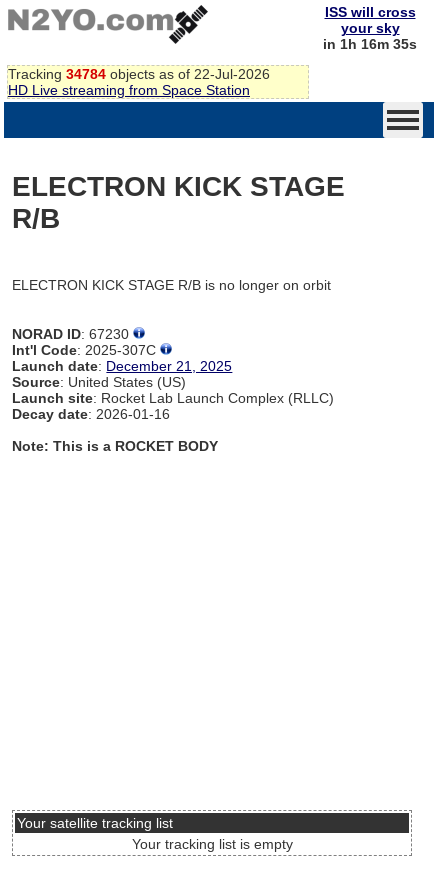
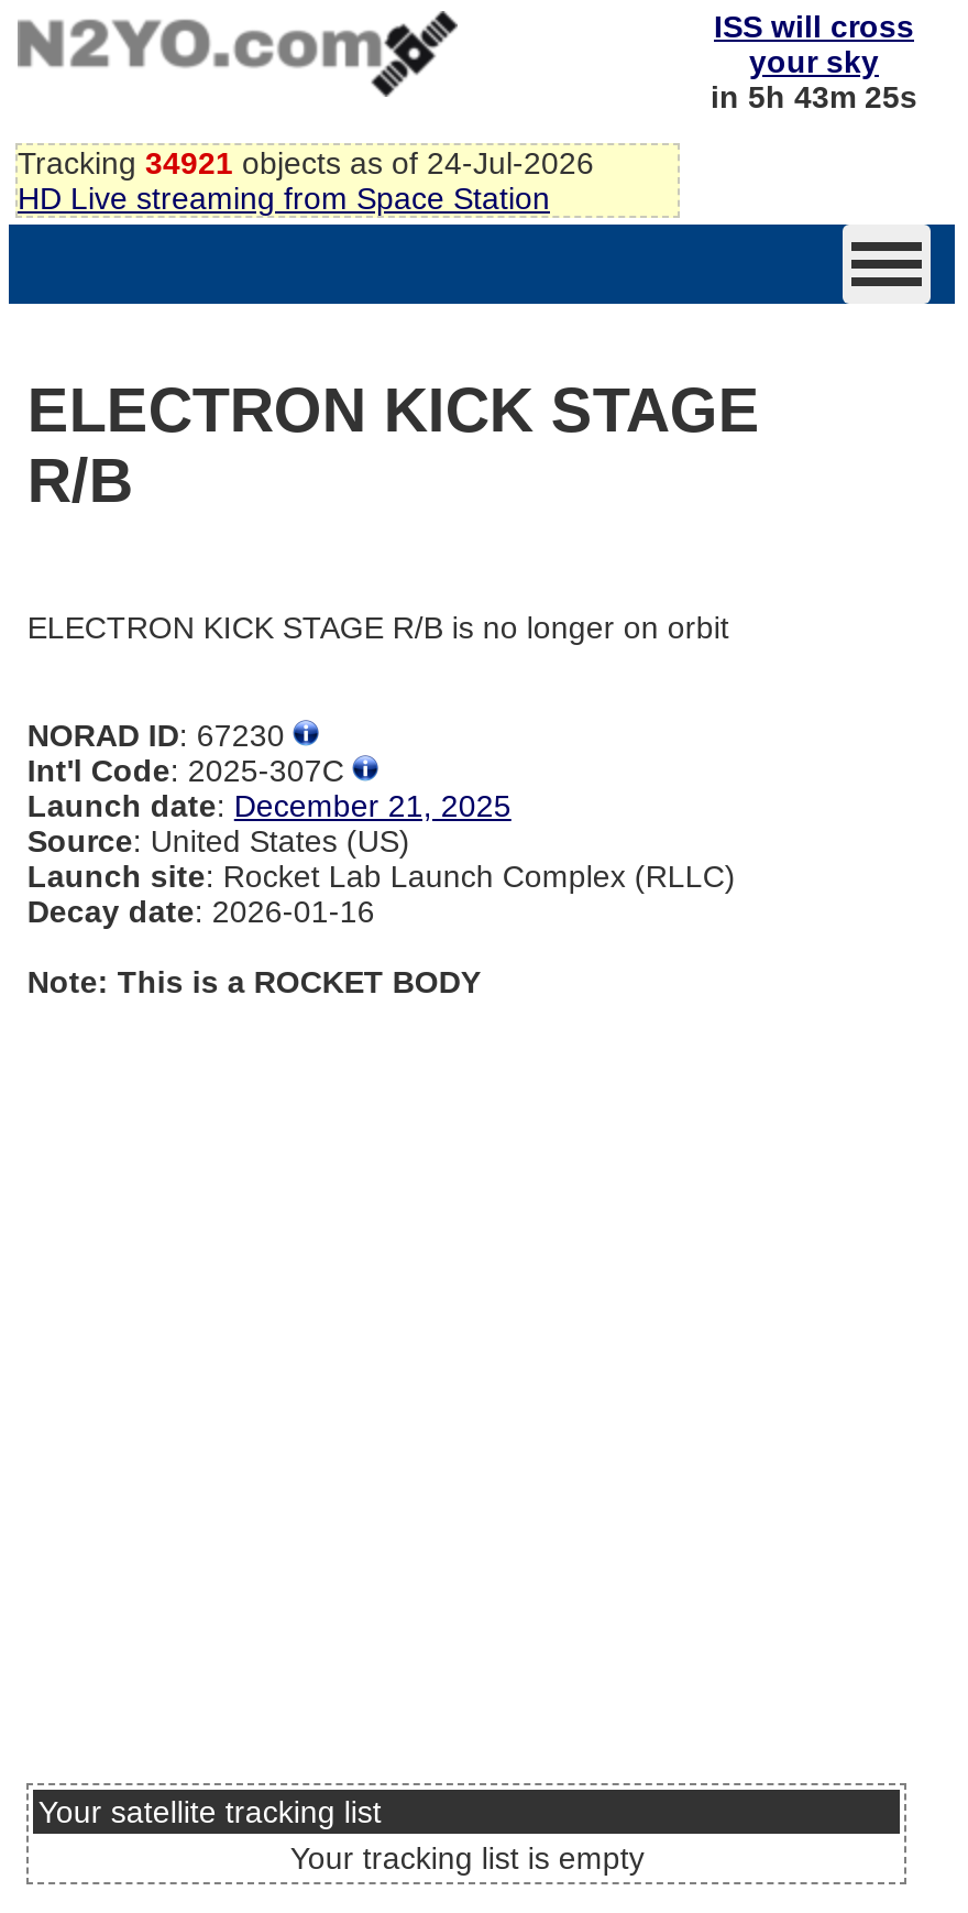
[323,36,417,52] in 1h 16m 35s -> [711,79,917,114] in 5h 43m 25s
[8,66,270,82] Tracking 34784 objects as of 22-Jul-2026 -> [18,145,594,180] Tracking 34921 objects as of 24-Jul-2026

